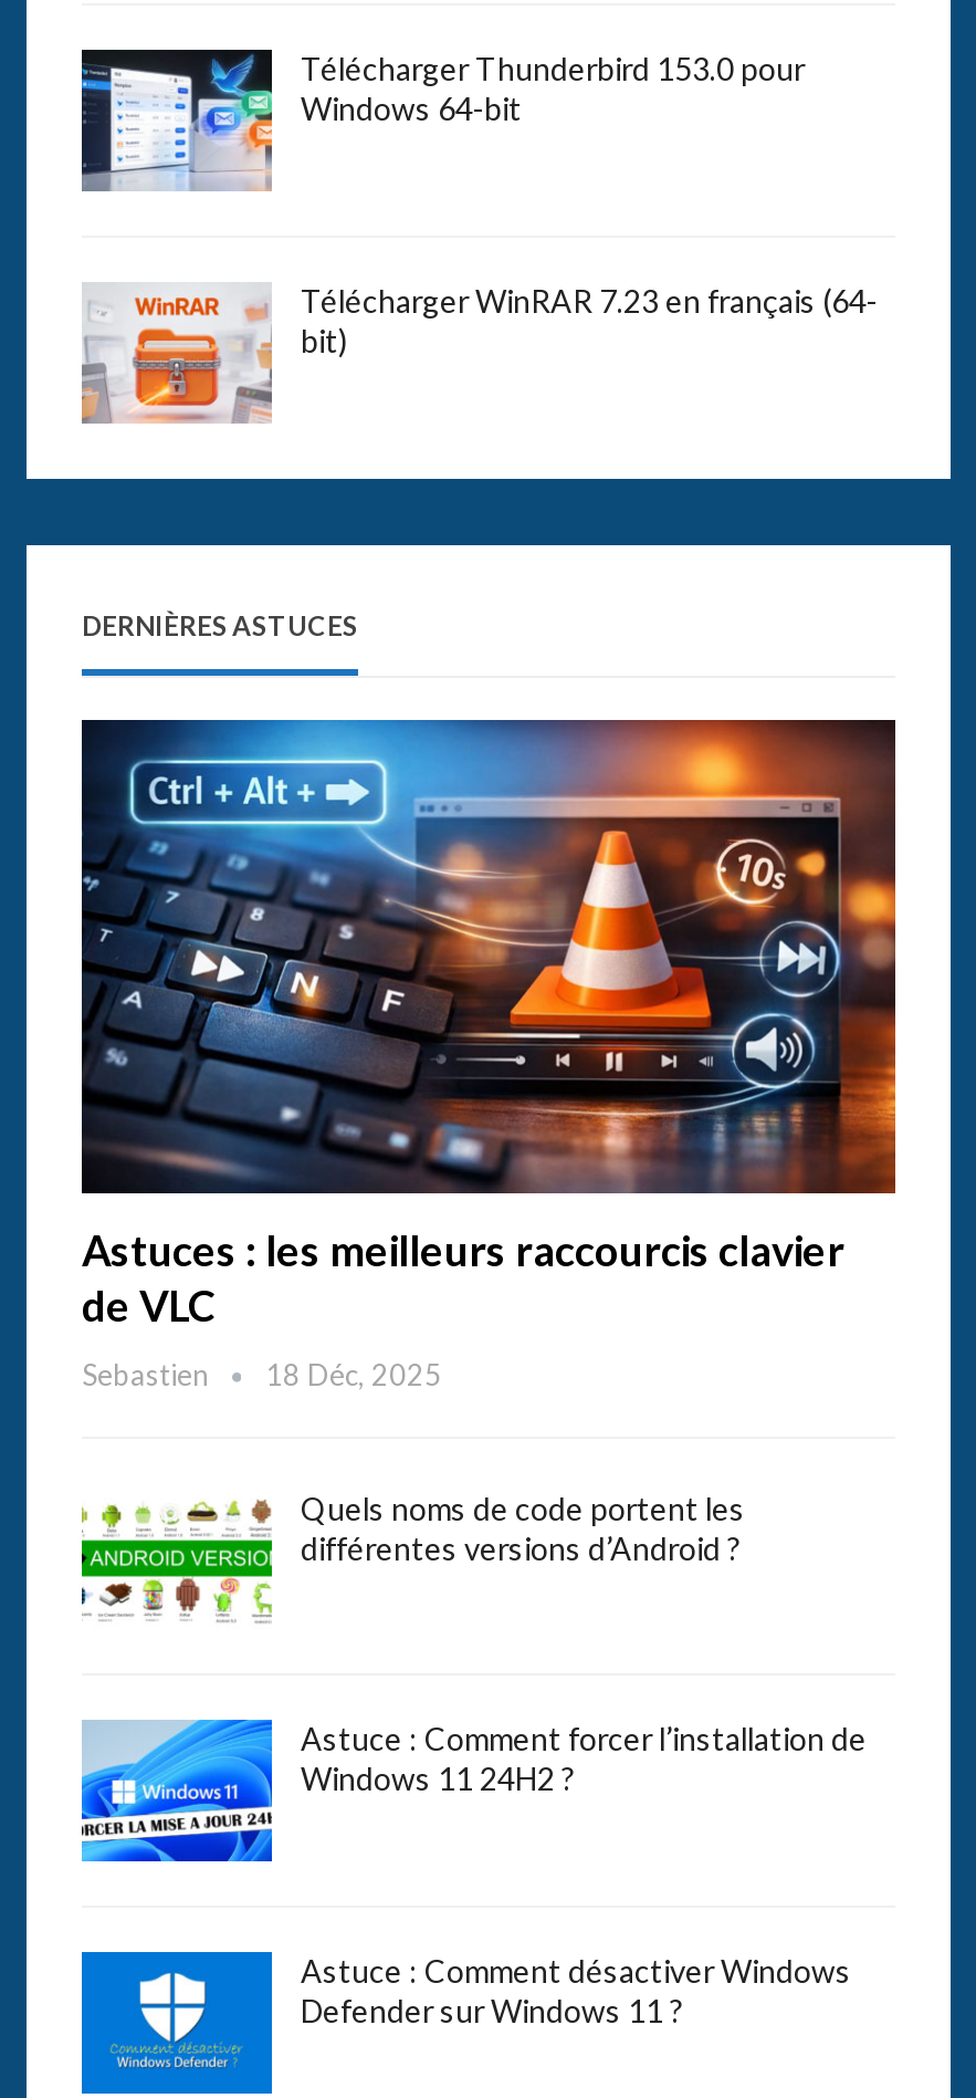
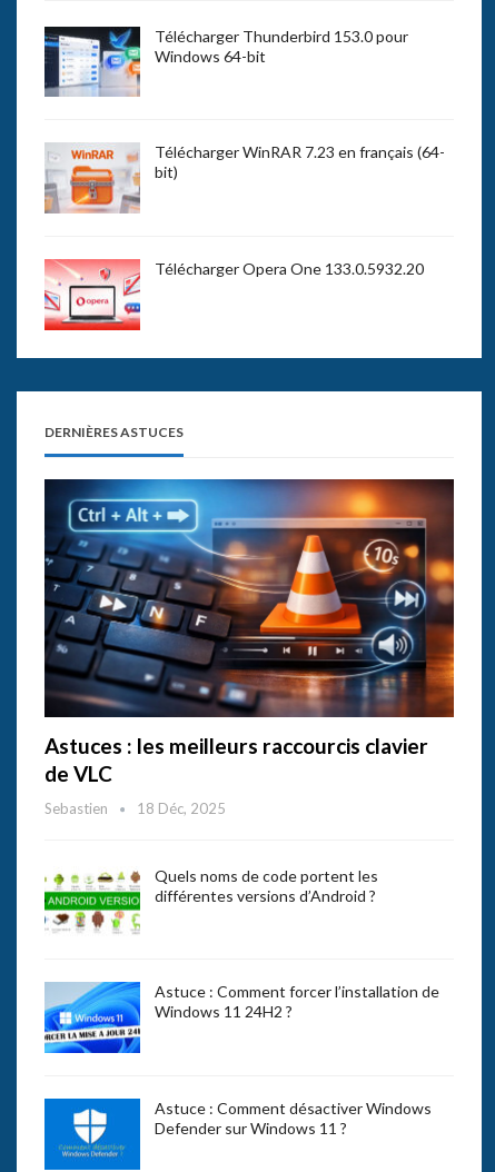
none -> [44,258,424,331] [image] | Télécharger Opera One 133.0.5932.20

